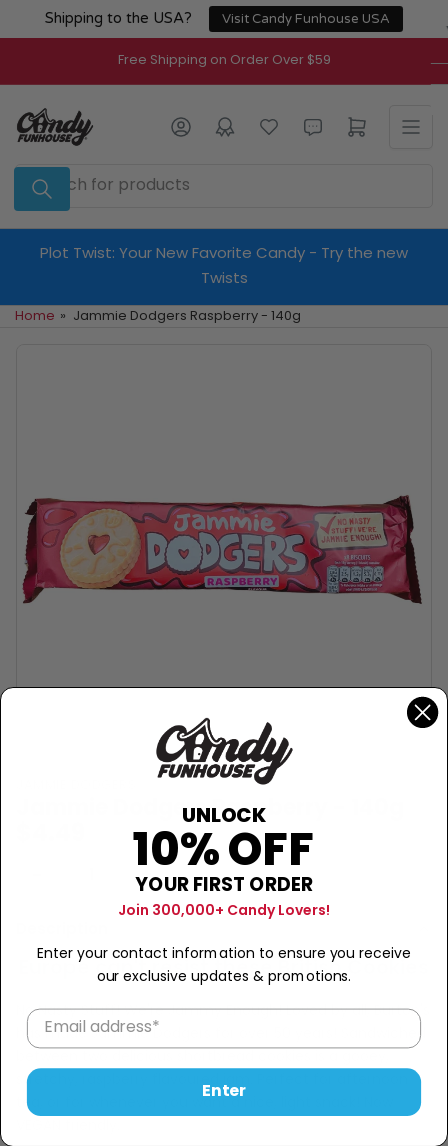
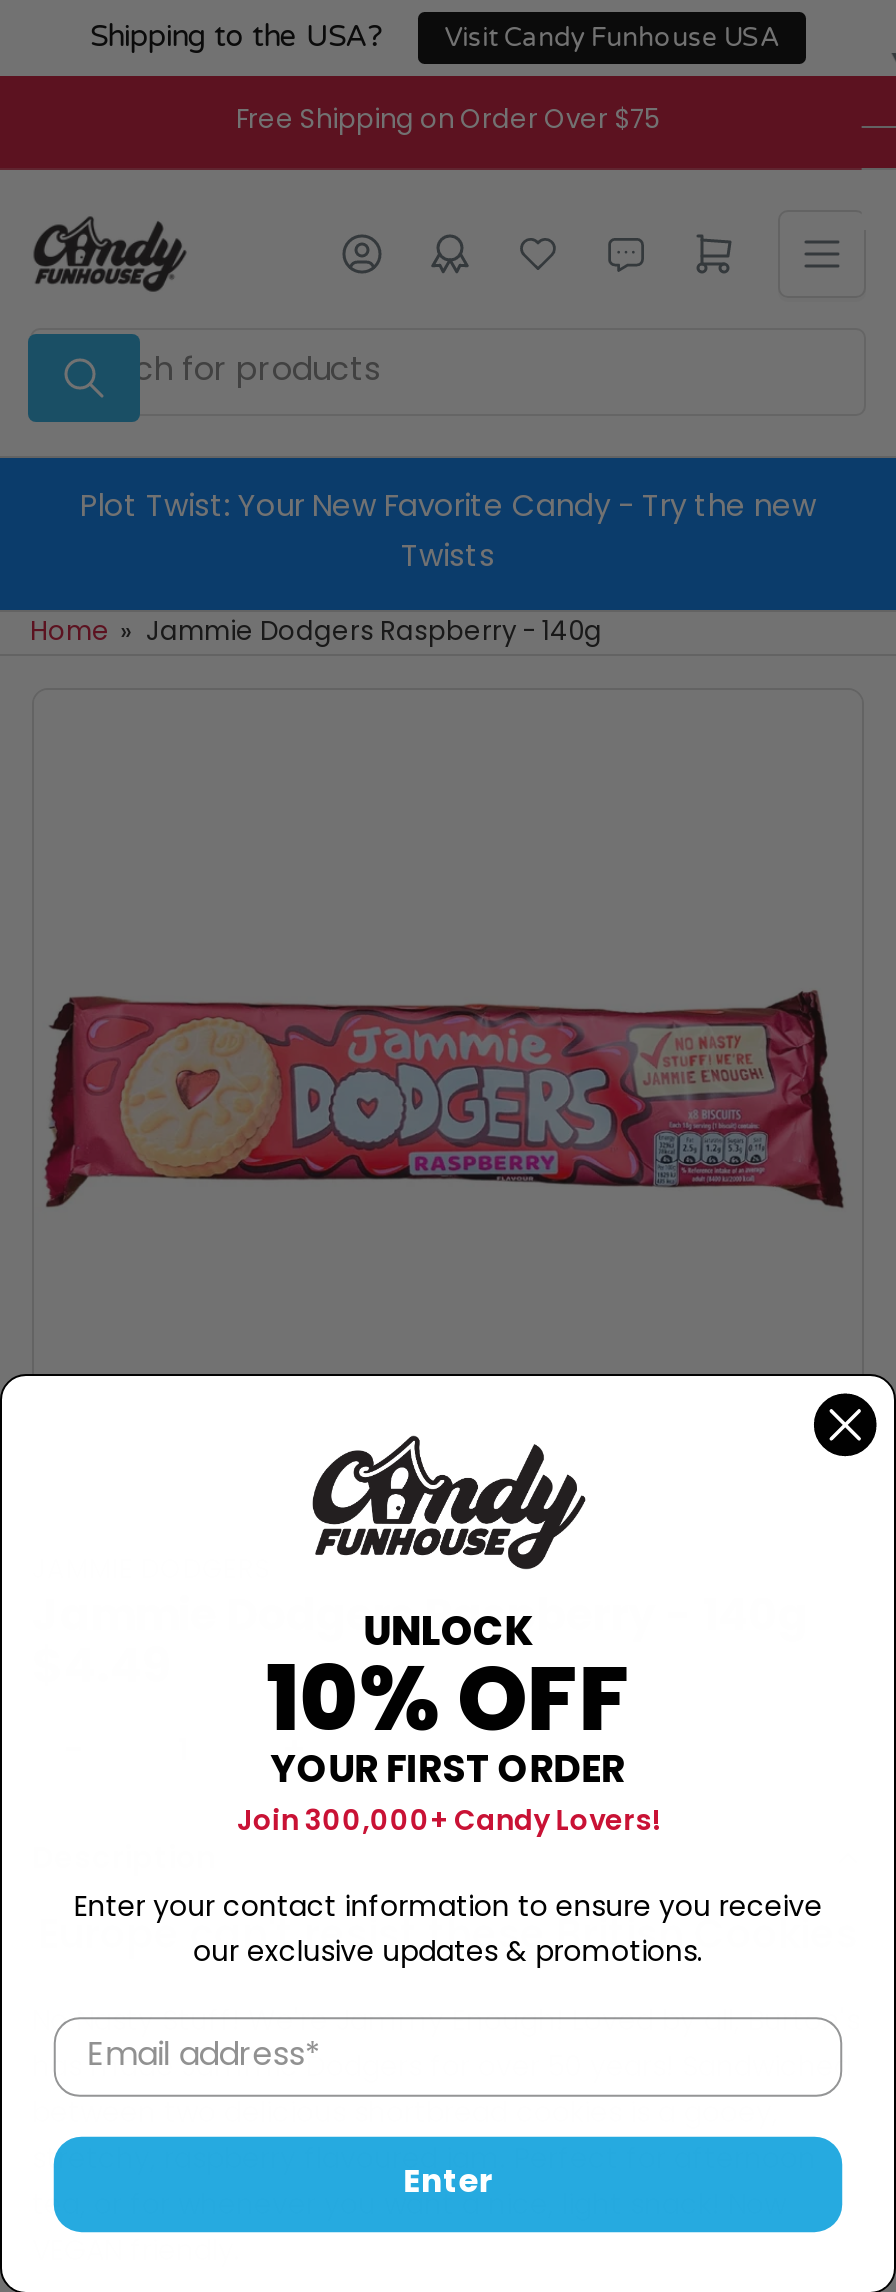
[117,50,330,71] Free Shipping on Order Over $59 -> [236,100,660,142] Free Shipping on Order Over $75

